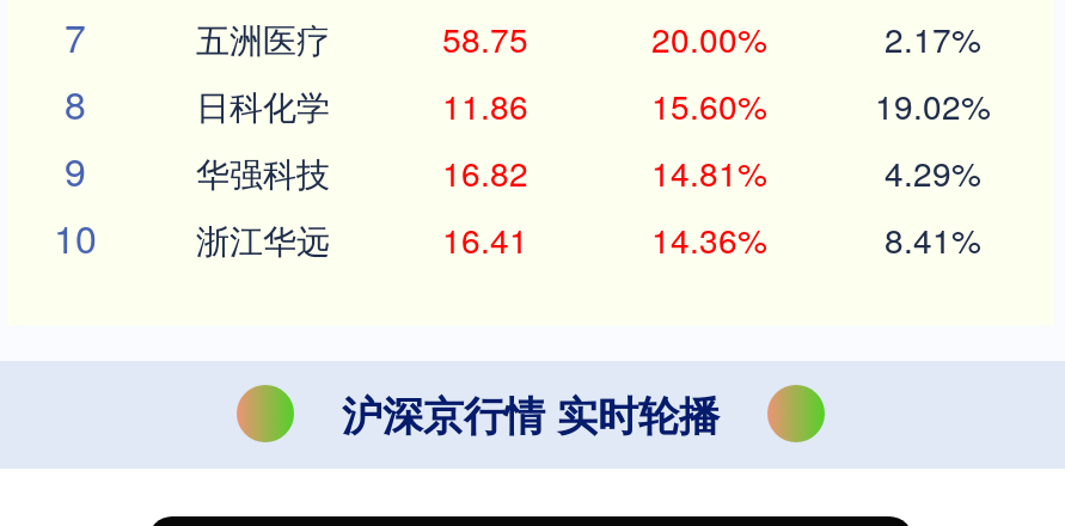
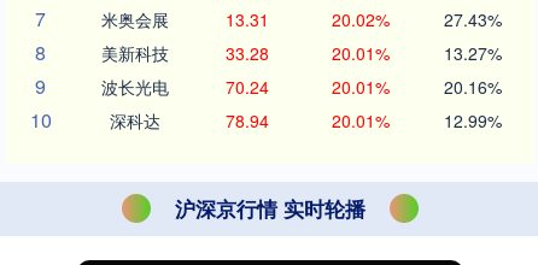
[196,14,980,62] 五洲医疗 | 58.75 | 20.00% | 2.17% -> [101,7,502,31] 米奥会展 | 13.31 | 20.02% | 27.43%
[196,81,990,129] 日科化学 | 11.86 | 15.60% | 19.02% -> [101,41,502,65] 美新科技 | 33.28 | 20.01% | 13.27%
[196,148,980,196] 华强科技 | 16.82 | 14.81% | 4.29% -> [101,75,502,99] 波长光电 | 70.24 | 20.01% | 20.16%
[196,215,980,263] 浙江华远 | 16.41 | 14.36% | 8.41% -> [110,108,502,132] 深科达 | 78.94 | 20.01% | 12.99%

